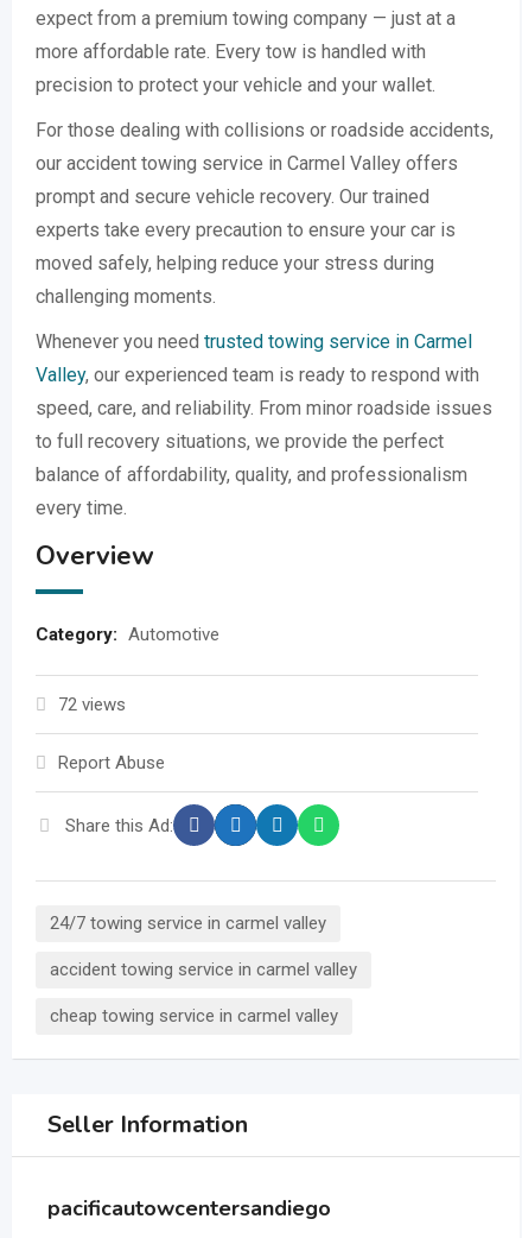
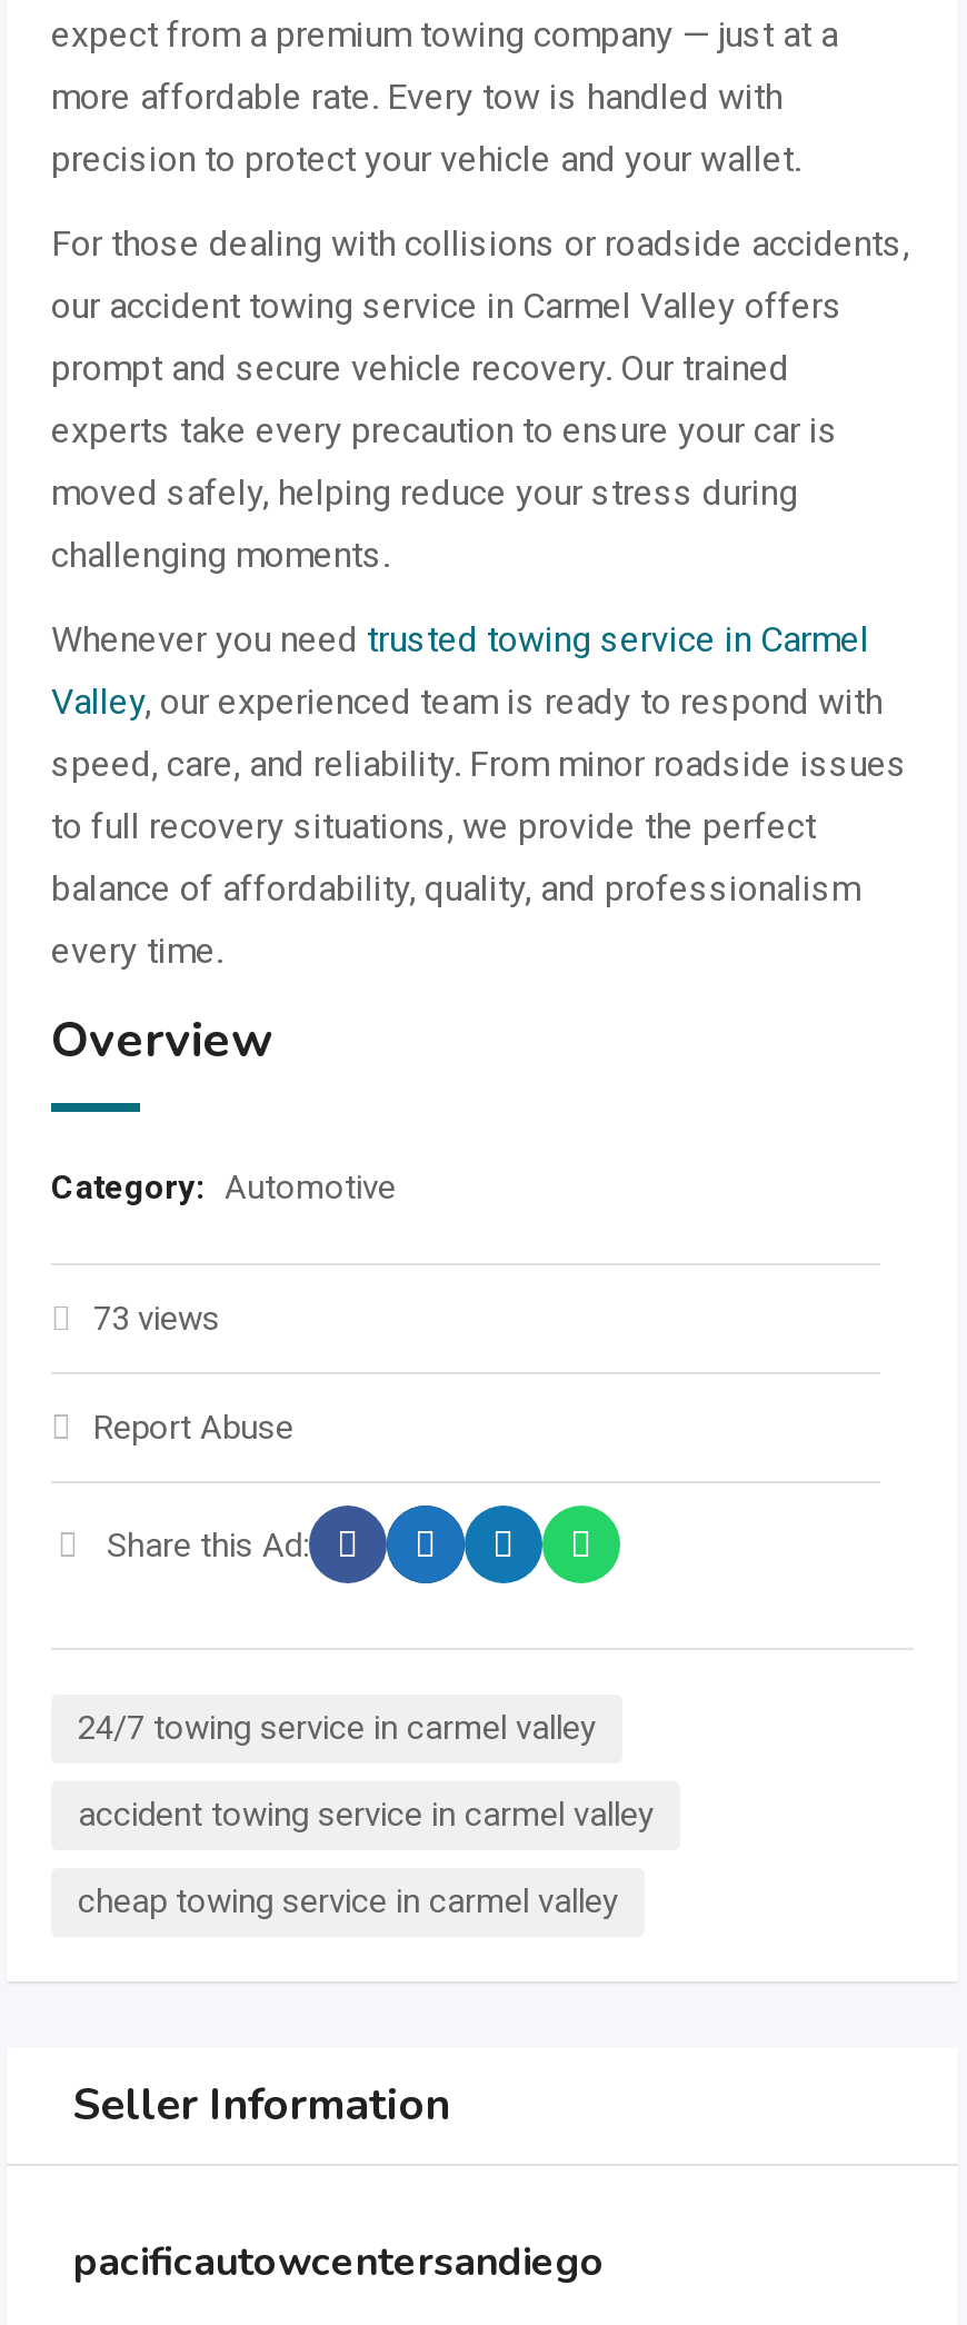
[58,694,126,715] 72 views -> [93,1299,220,1339] 73 views

